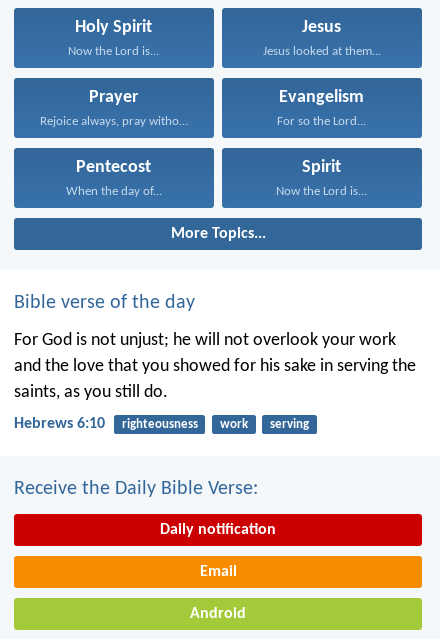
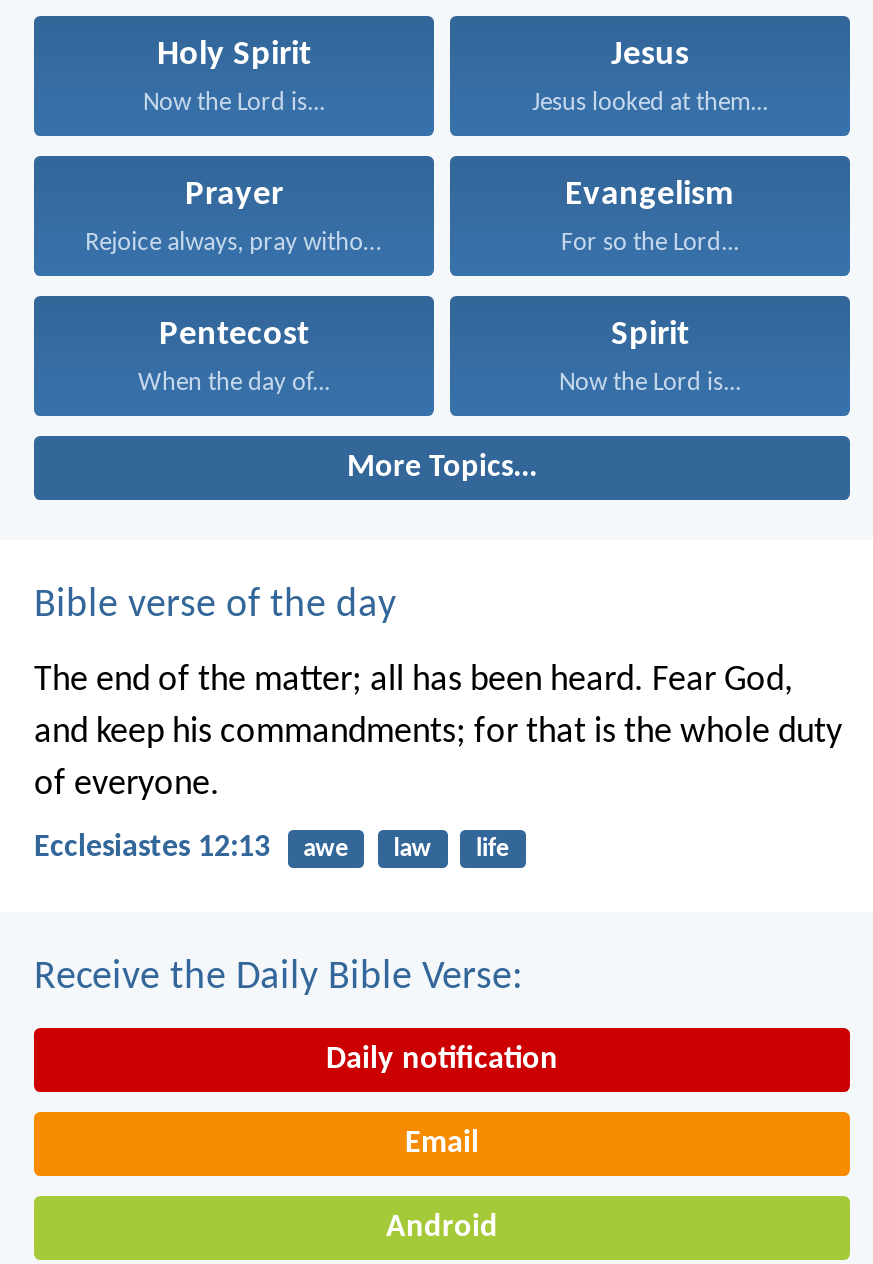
[14,331,416,402] For God is not unjust; he will not overlook your work | and the love that you showed for his sake in serving the | saints, as you still do. -> [34,662,842,804] The end of the matter; all has been heard. Fear God, | and keep his commandments; for that is the whole duty | of everyone.
[14,416,309,432] Hebrews 6:10 | righteousness | work | serving -> [34,832,510,864] Ecclesiastes 12:13 | awe | law | life

